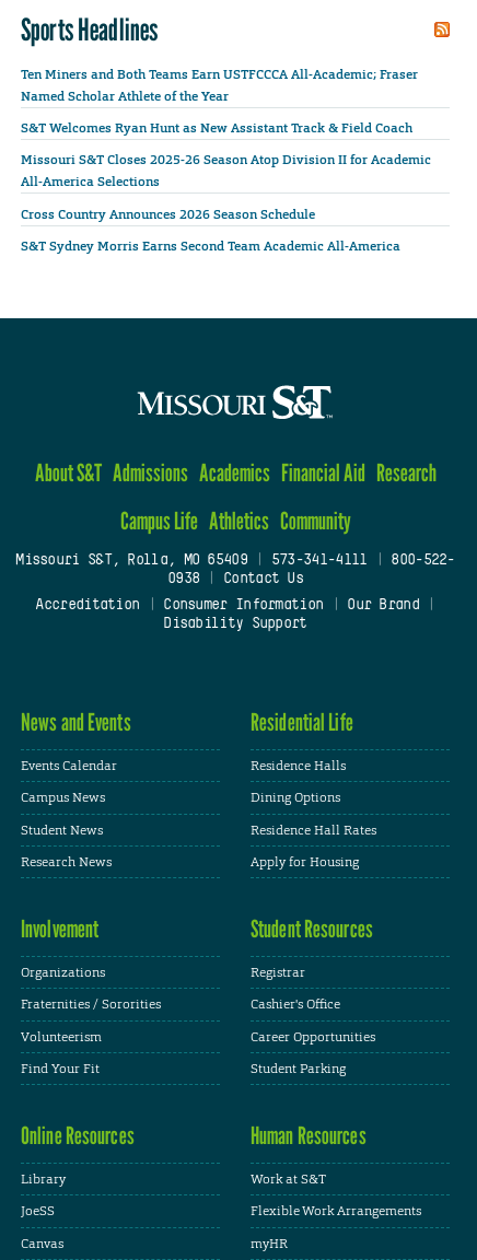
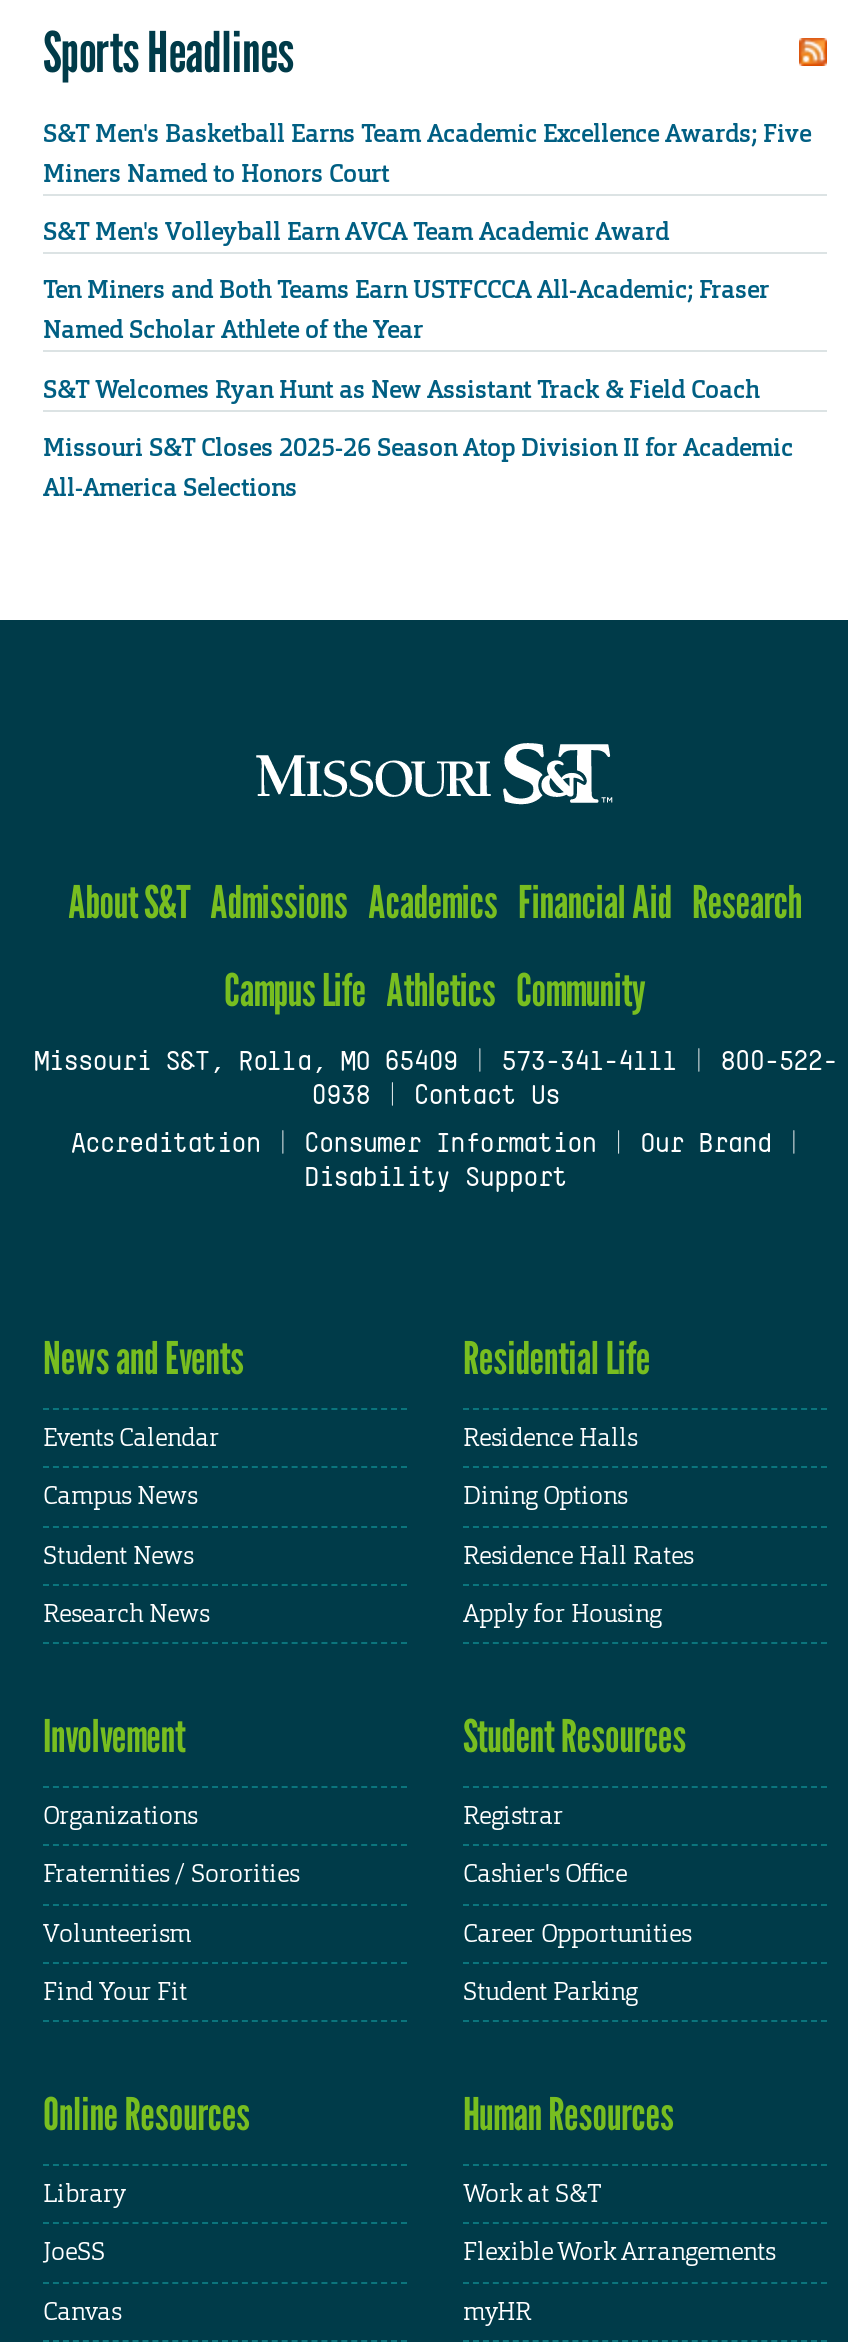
none -> [43,118,811,249] S&T Men's Basketball Earns Team Academic Excellence Awards; Five | Miners Named to Honors Court | S&T Men's Volleyball Earn AVCA Team Academic Award
moved [21,66,431,191] -> [43,275,793,503]: Ten Miners and Both Teams Earn USTFCCCA All-Academic; Fraser | Named Scholar Athlete of the Year | S&T Welcomes Ryan Hunt as New Assistant Track & Field Coach | Missouri S&T Closes 2025-26 Season Atop Division II for Academic | All-America Selections
[21,205,400,254] Cross Country Announces 2026 Season Schedule | S&T Sydney Morris Earns Second Team Academic All-America -> none

